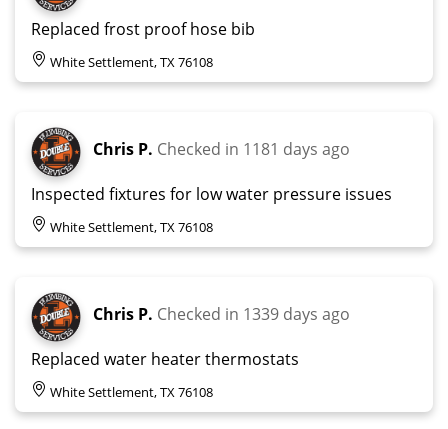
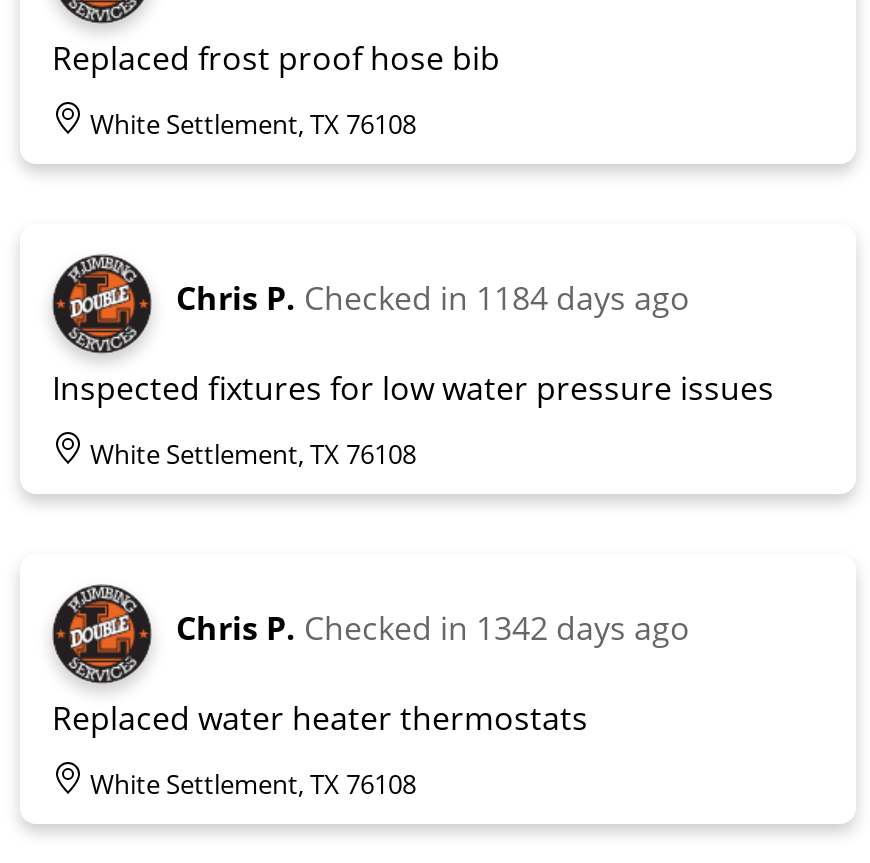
[93,138,350,160] Chris P. Checked in 1181 days ago -> [176,276,690,320] Chris P. Checked in 1184 days ago
[93,303,350,325] Chris P. Checked in 1339 days ago -> [176,606,690,650] Chris P. Checked in 1342 days ago

